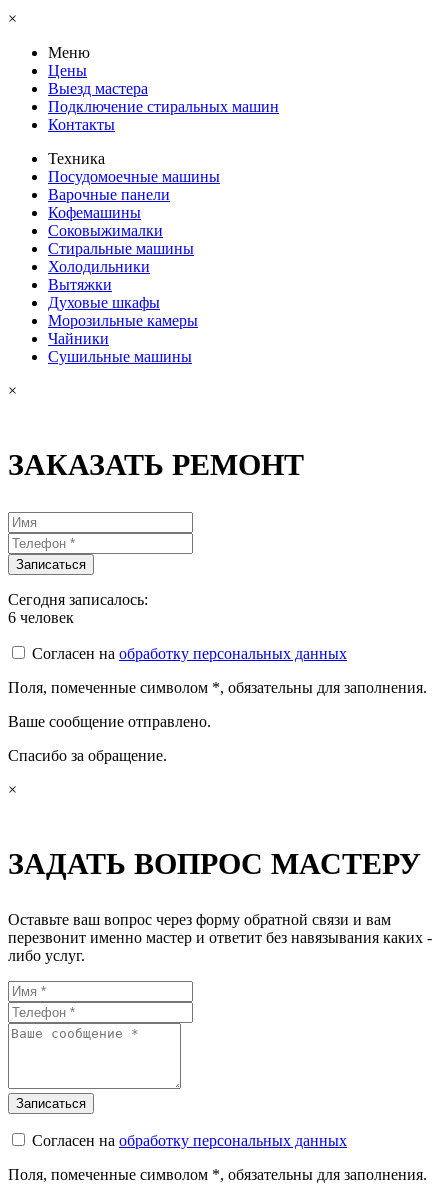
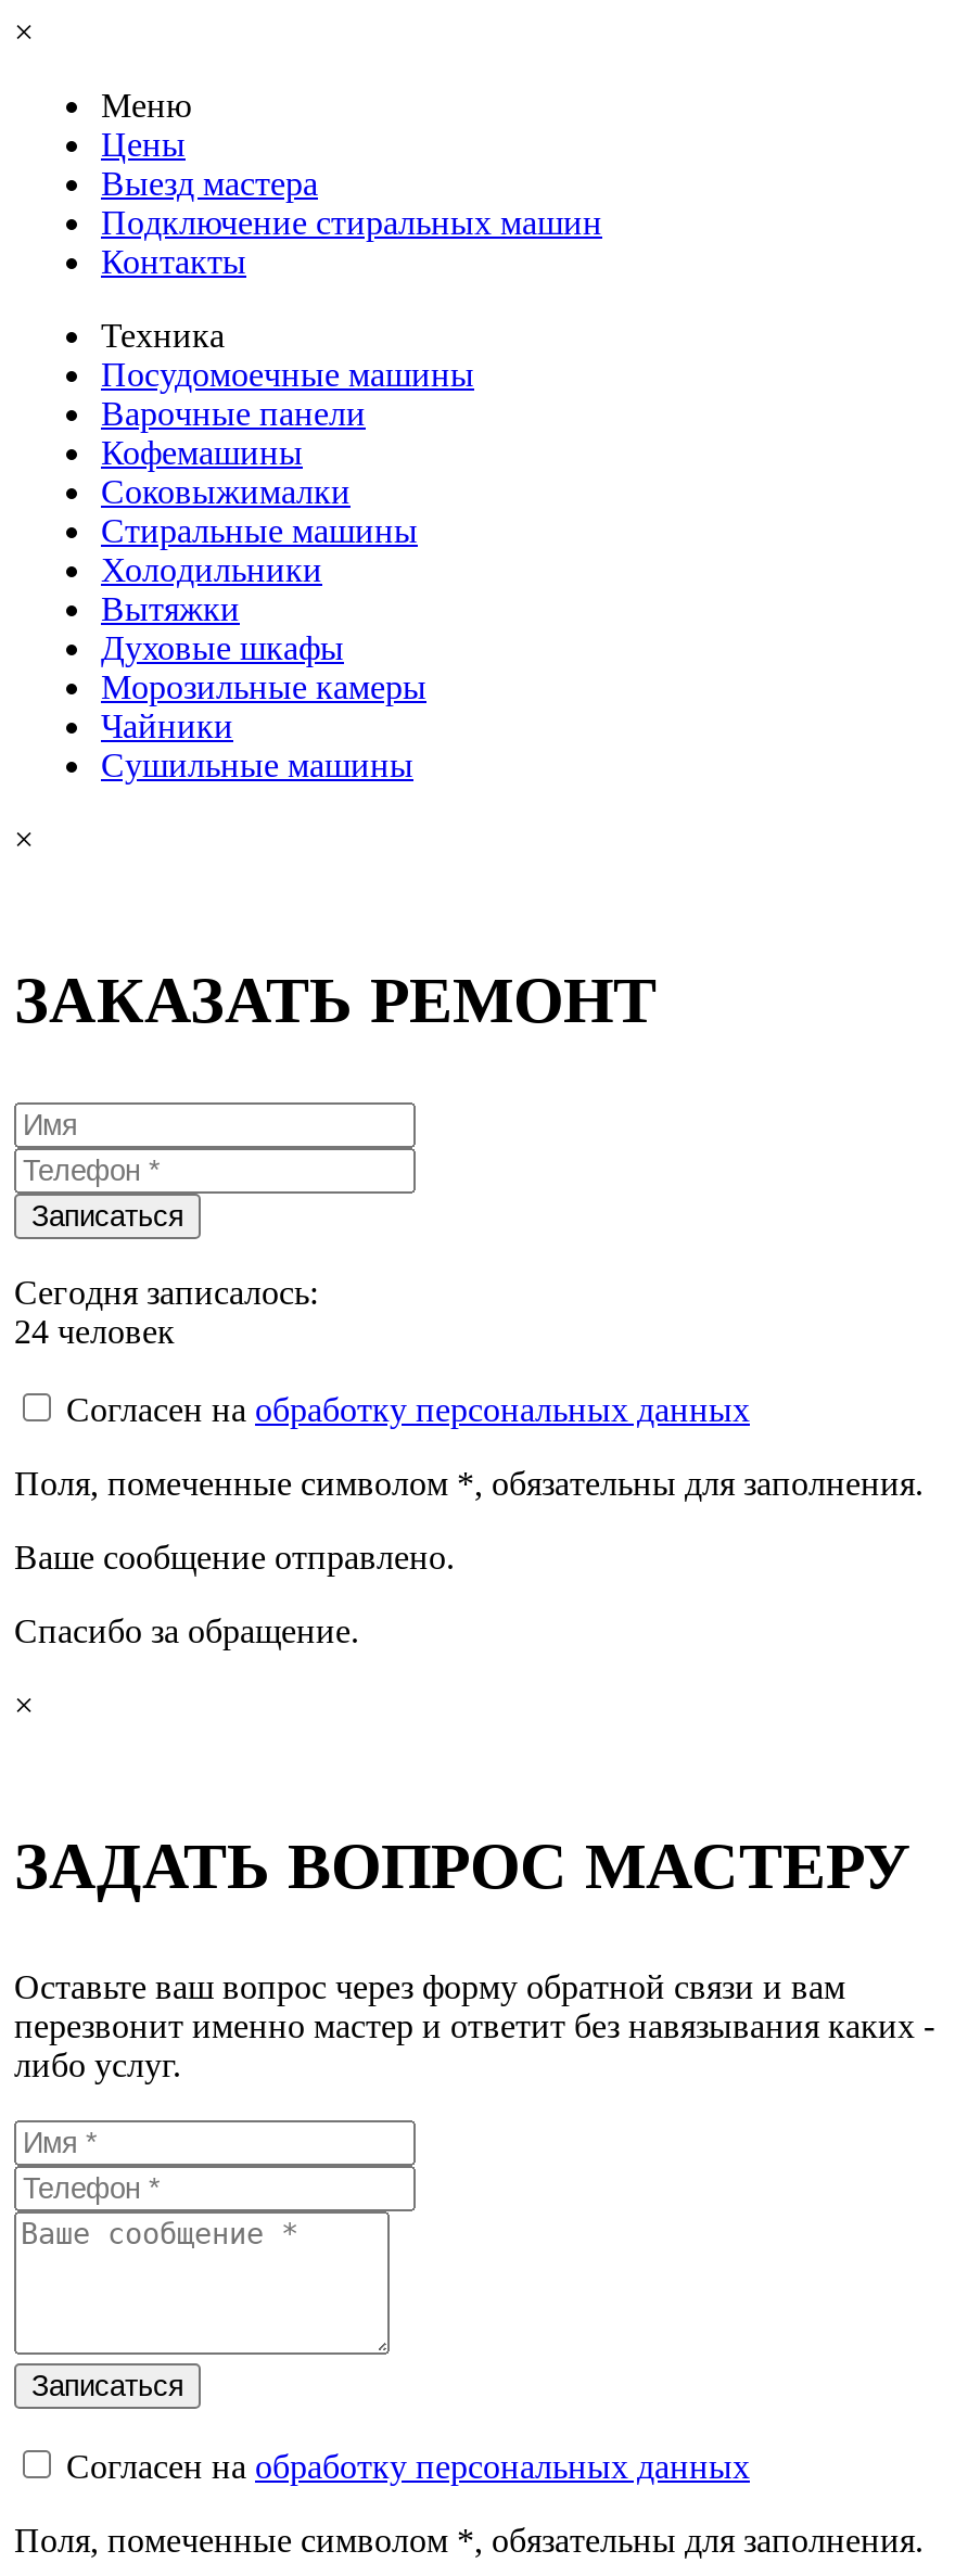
[8,609,74,626] 6 человек -> [14,1313,175,1350] 24 человек

